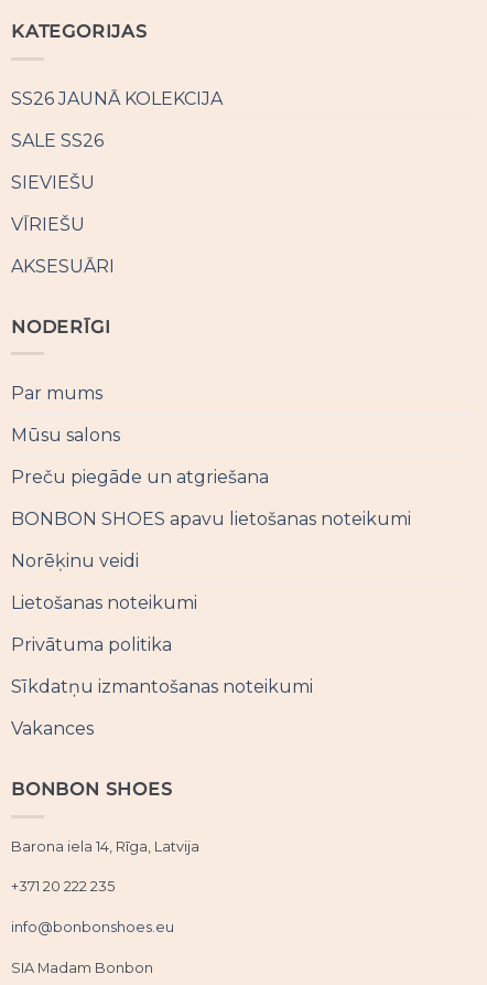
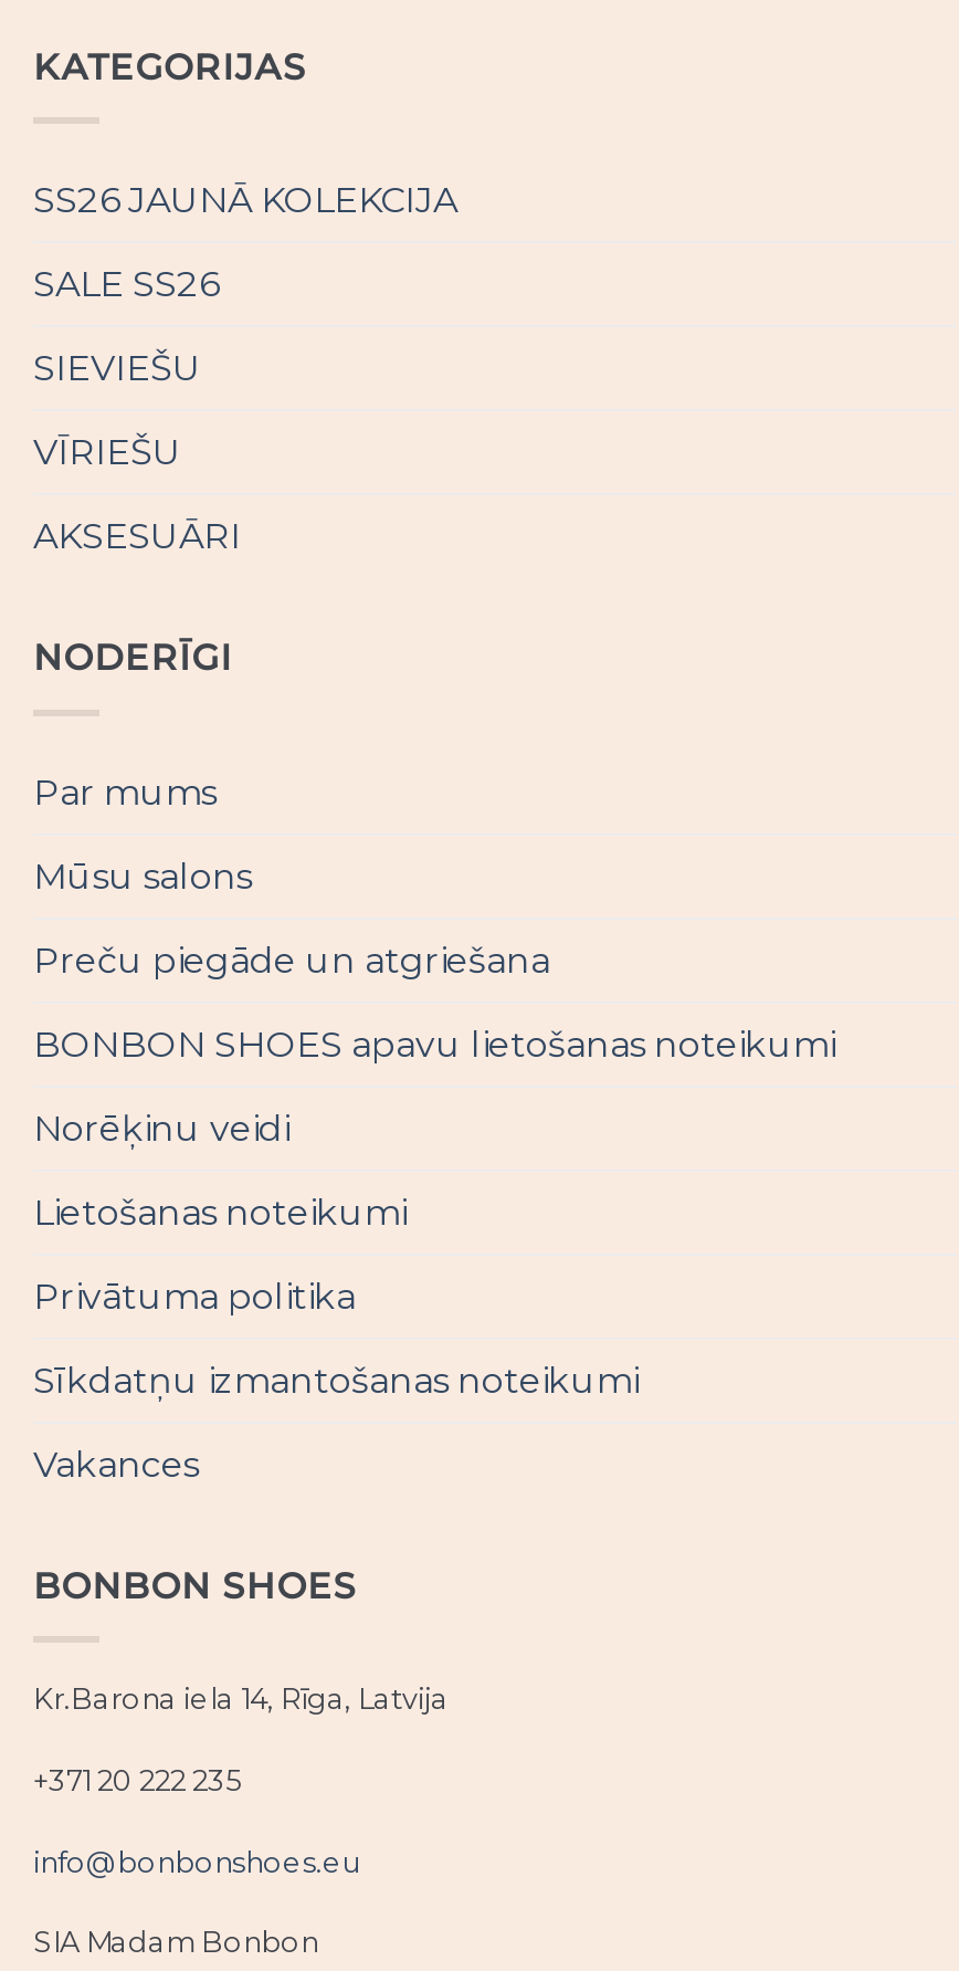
[11,838,199,855] Barona iela 14, Rīga, Latvija -> [33,1683,449,1716] Kr.Barona iela 14, Rīga, Latvija

